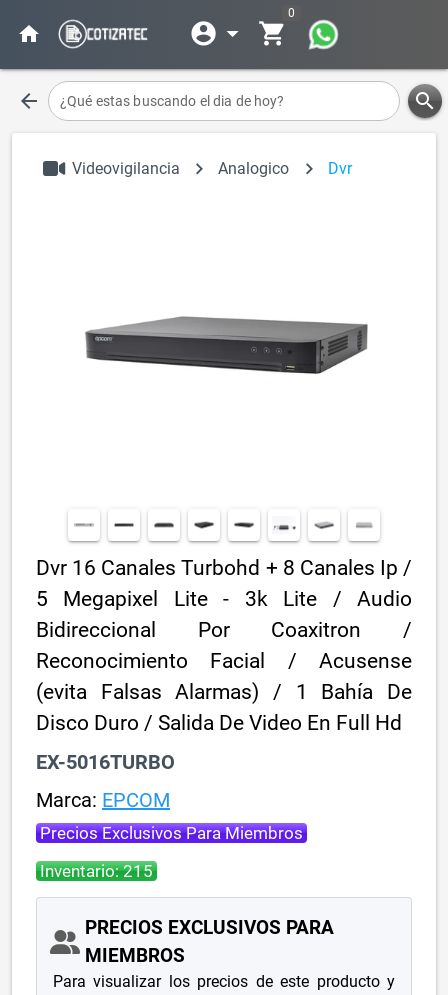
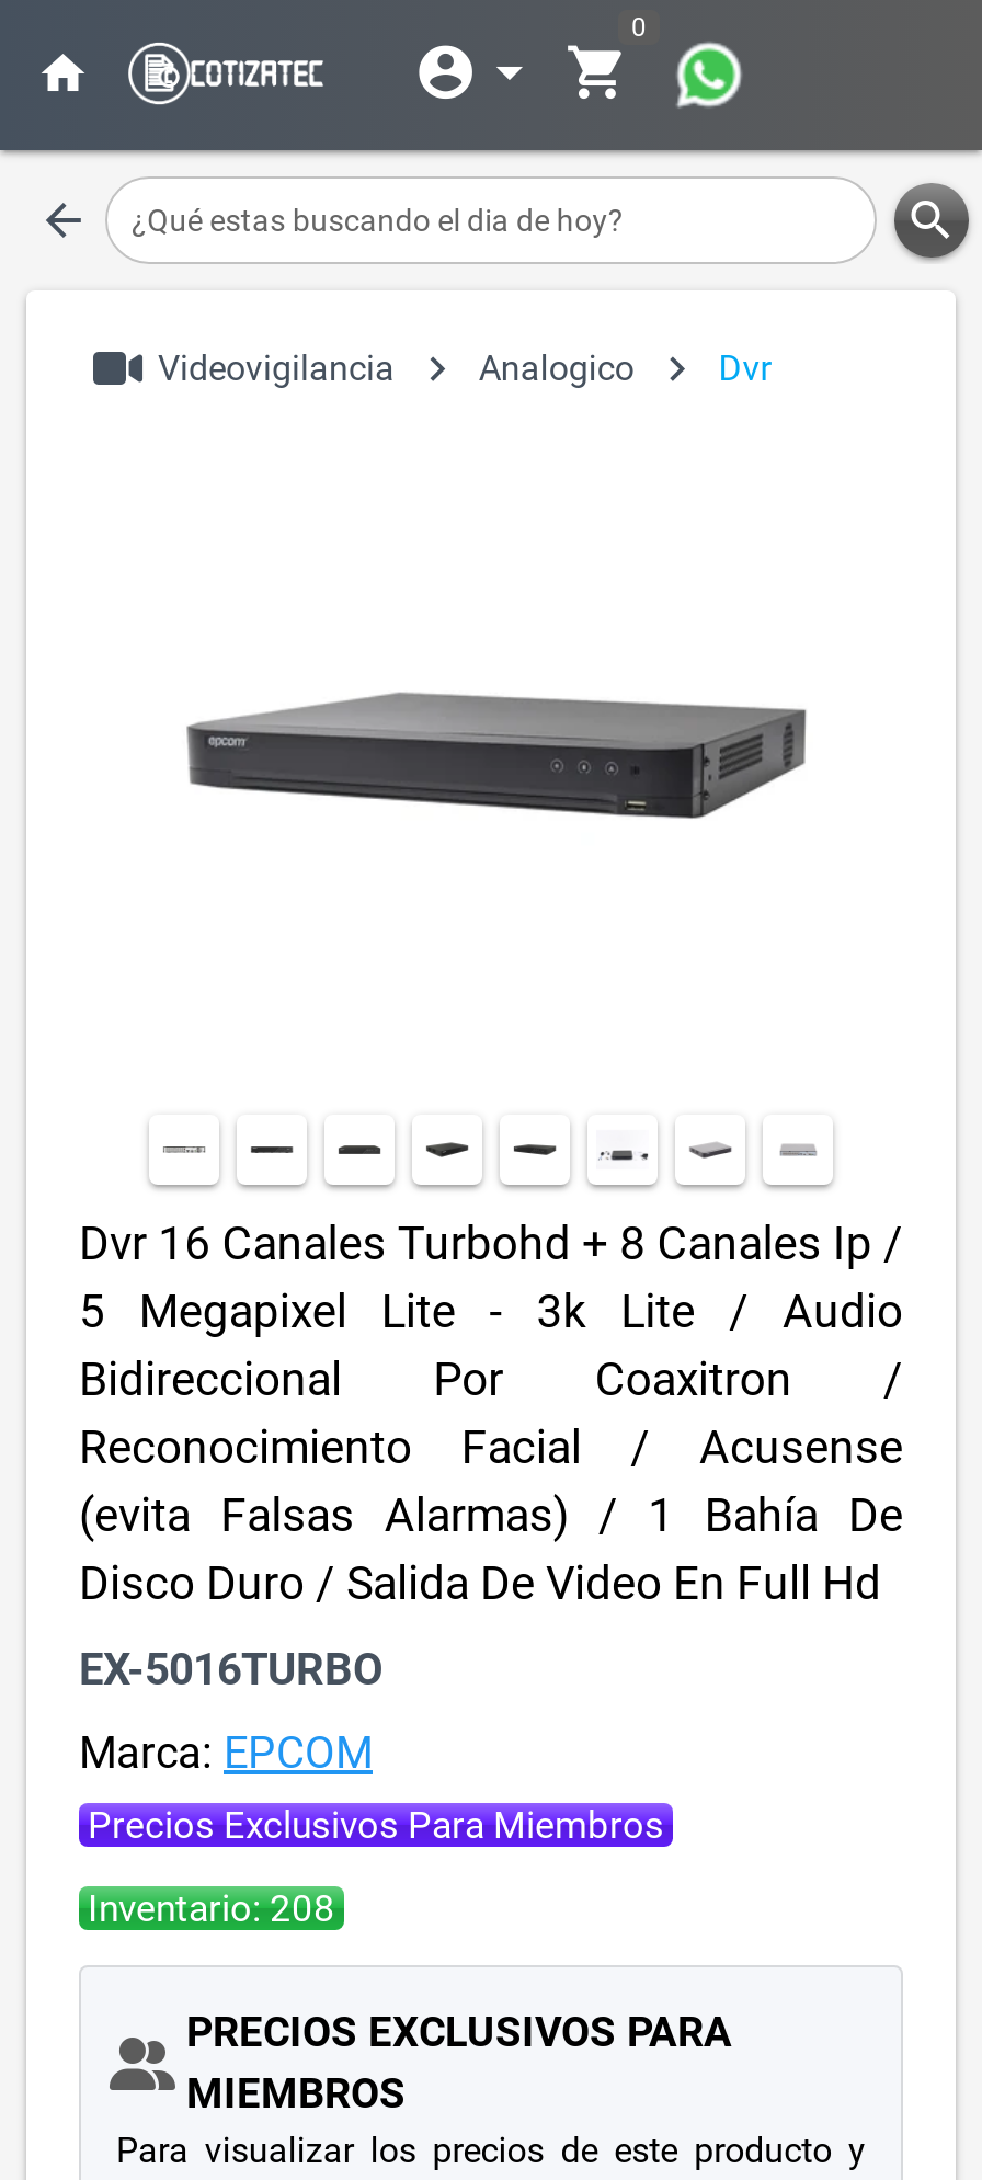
[40,861,153,881] Inventario: 215 -> [88,1886,335,1930] Inventario: 208

